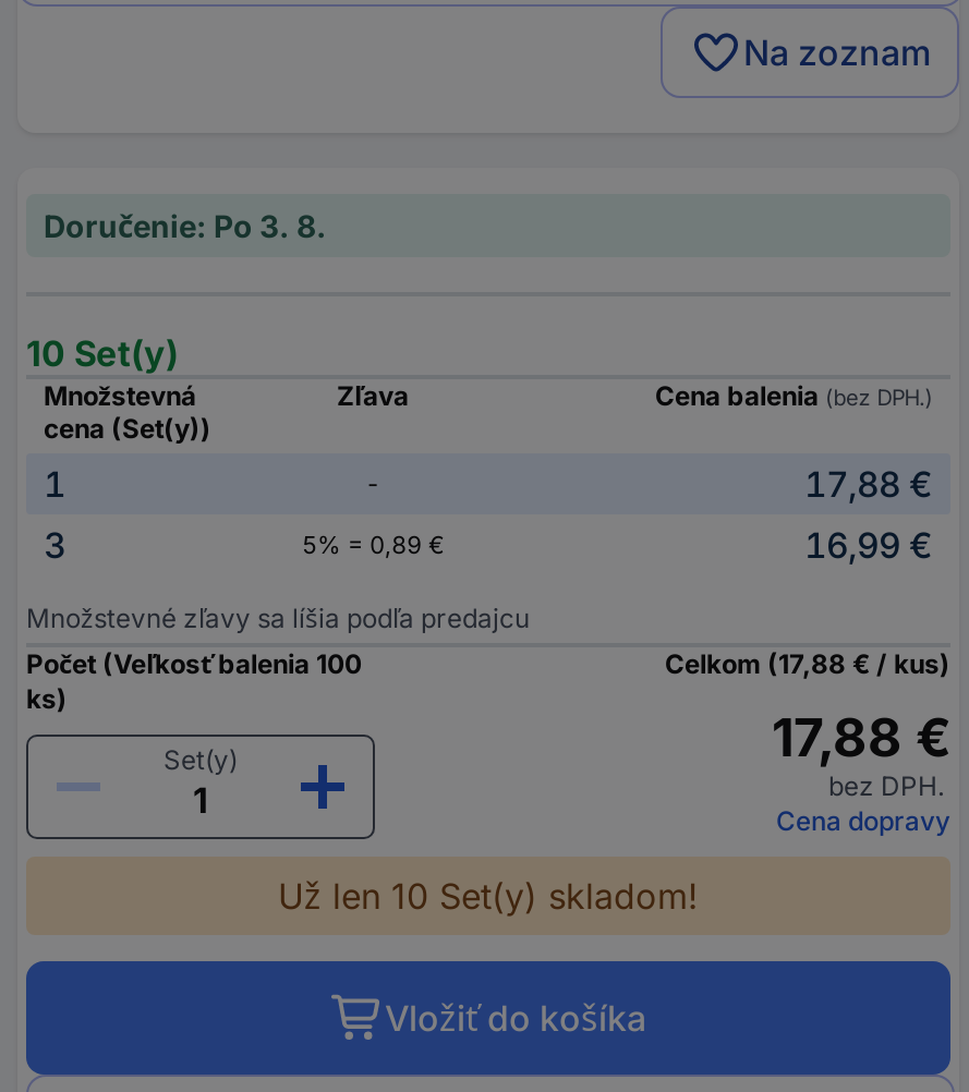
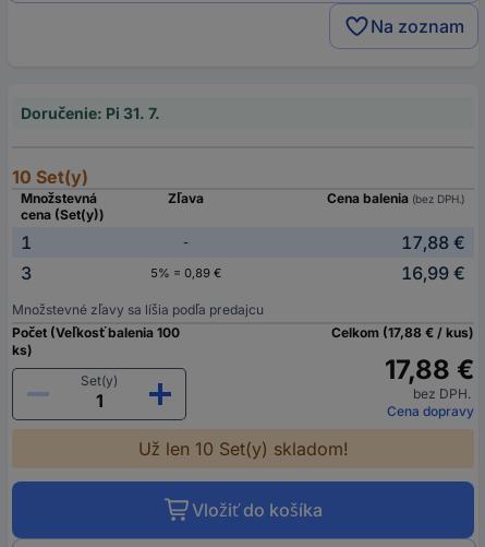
[44,208,327,245] Doručenie: Po 3. 8. -> [21,104,160,123] Doručenie: Pi 31. 7.

